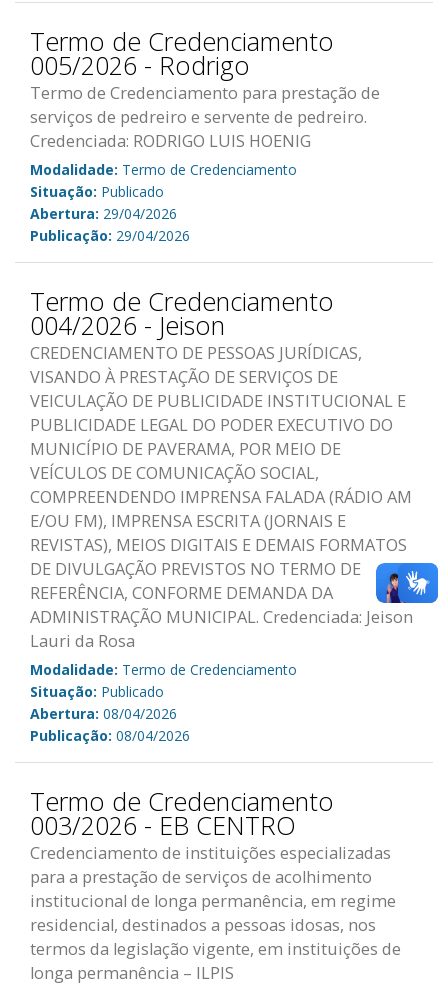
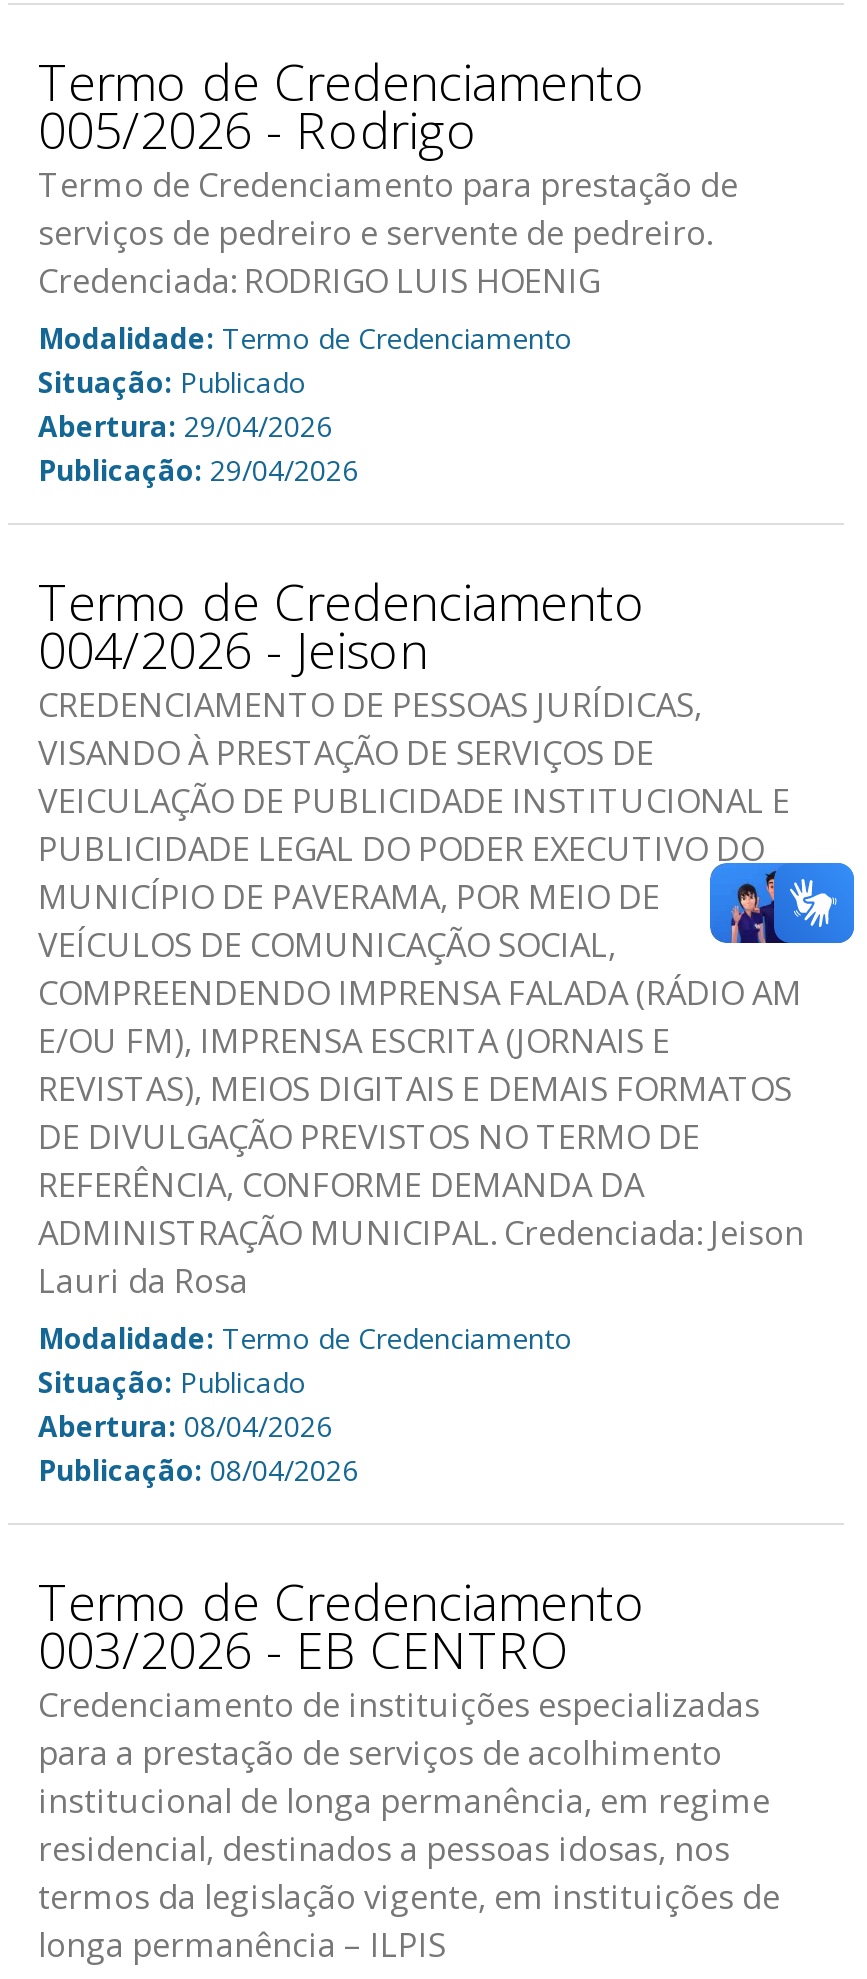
none -> [708,861,856,945] [image]
[375,562,439,604] [image] -> none

